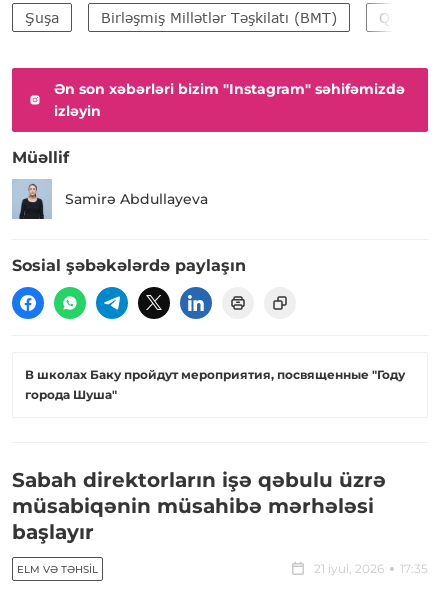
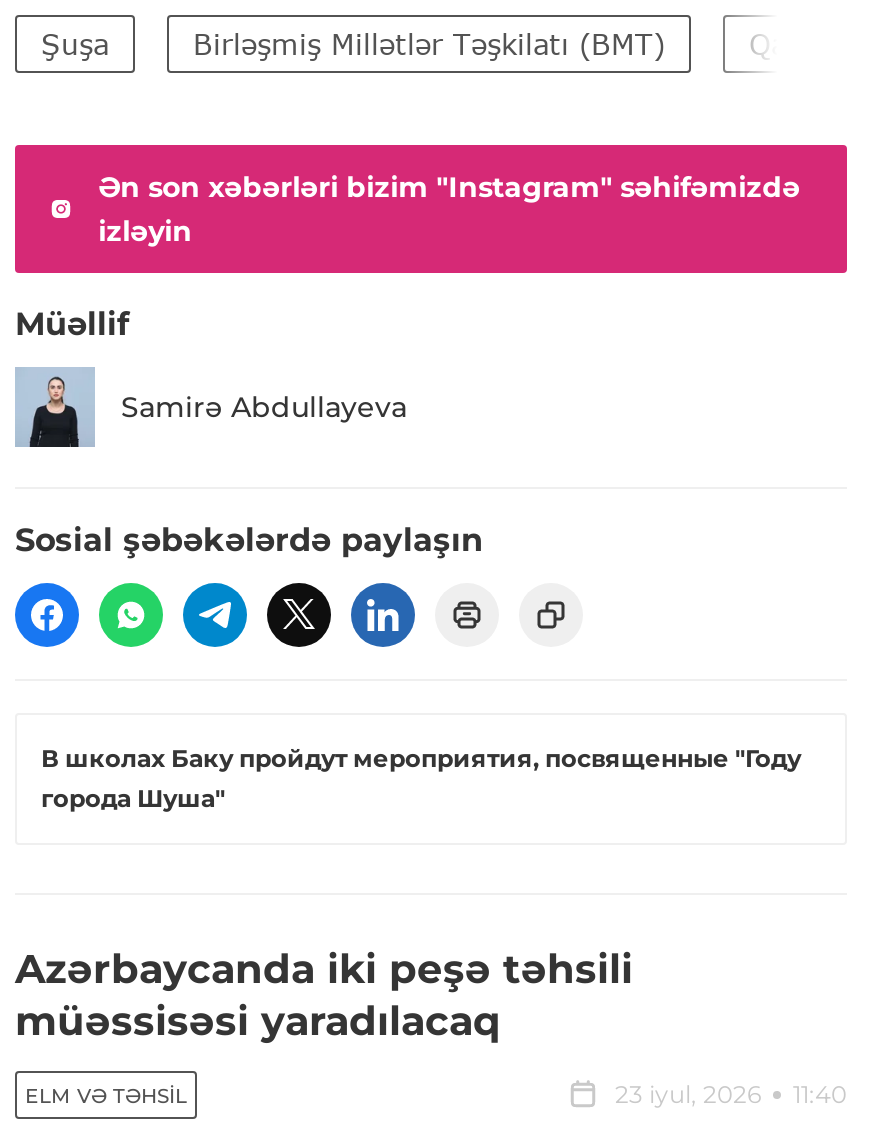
[12,468,386,544] Sabah direktorların işə qəbulu üzrə | müsabiqənin müsahibə mərhələsi | başlayır -> [15,946,633,1046] Azərbaycanda iki peşə təhsili | müəssisəsi yaradılacaq
[314,561,428,576] 21 iyul, 2026 | 17:35 -> [615,1080,847,1110] 23 iyul, 2026 | 11:40

